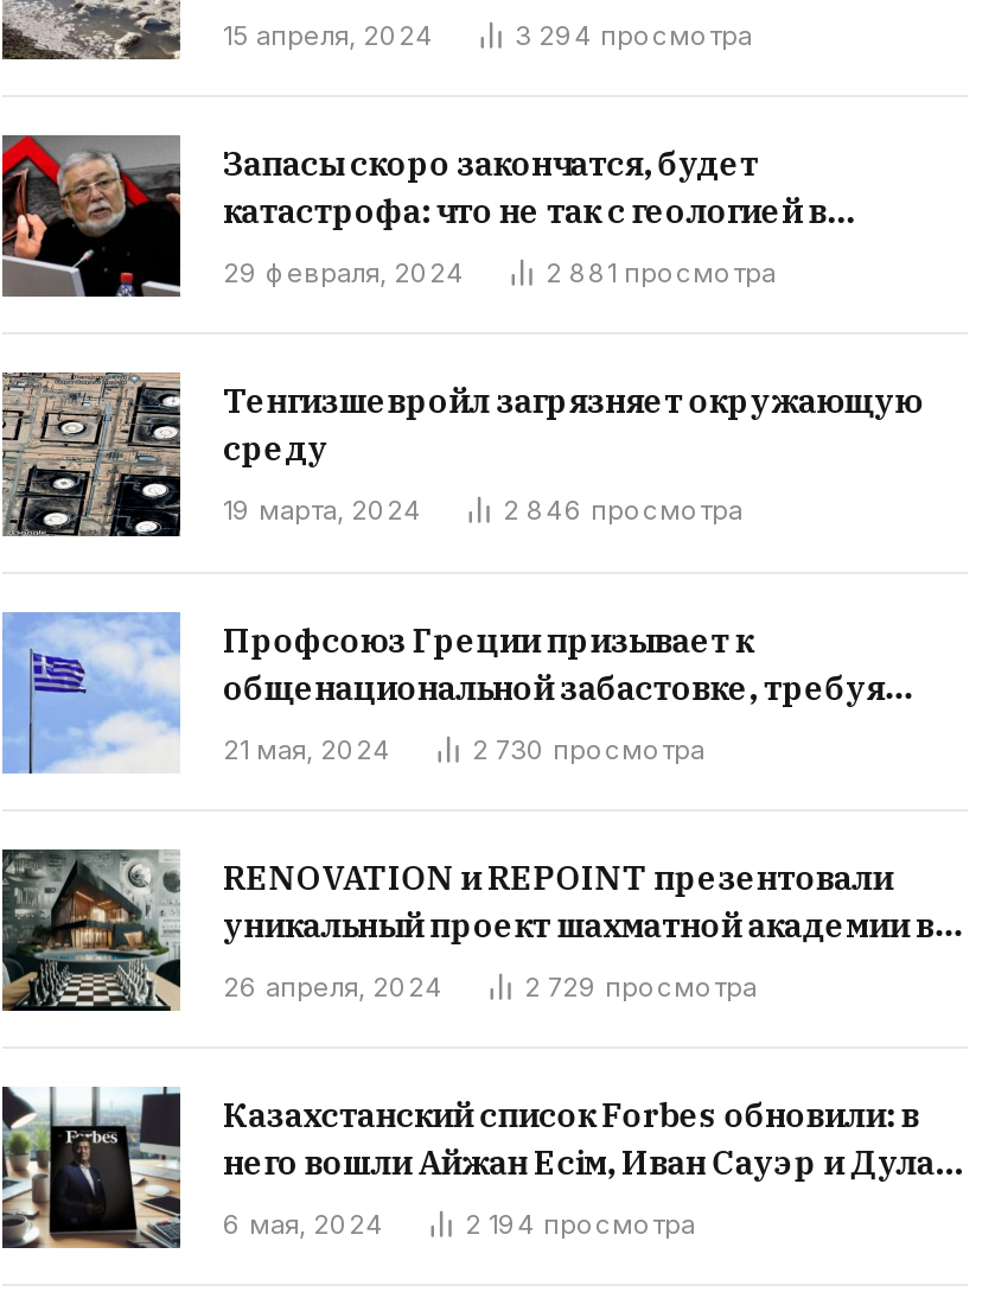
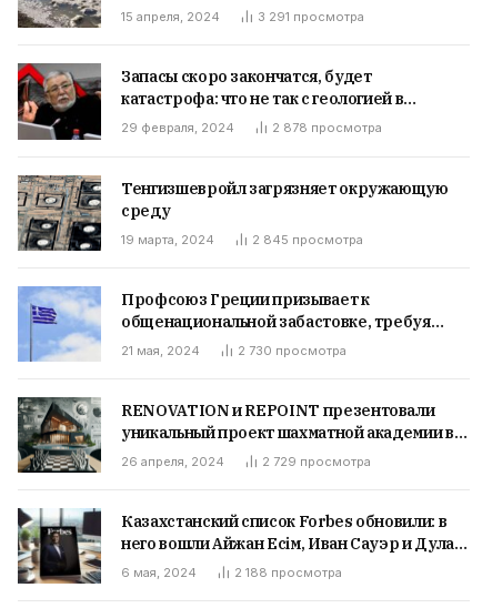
[515,19,752,53] 3 294 просмотра -> [258,9,364,25] 3 291 просмотра
[546,257,776,290] 2 881 просмотра -> [272,120,382,136] 2 878 просмотра
[503,495,742,528] 2 846 просмотра -> [252,231,363,247] 2 845 просмотра
[465,1208,695,1241] 2 194 просмотра -> [234,565,342,580] 2 188 просмотра

